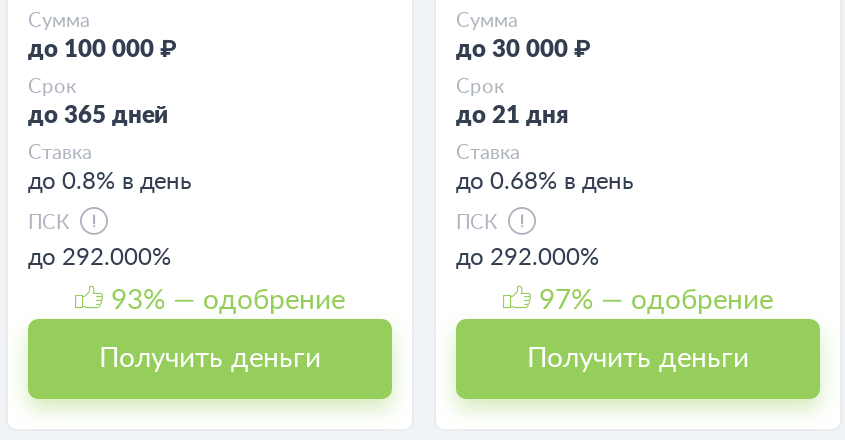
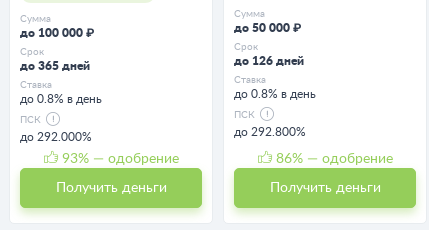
[456,36,590,60] до 30 000 ₽ -> [234,22,301,34] до 50 000 ₽
[456,102,568,126] до 21 дня -> [234,55,304,67] до 126 дней
[456,168,634,192] до 0.68% в день -> [234,88,316,100] до 0.8% в день
[456,244,600,268] до 292.000% -> [234,126,306,138] до 292.800%
[539,286,773,314] 97% — одобрение -> [275,152,392,166] 86% — одобрение

